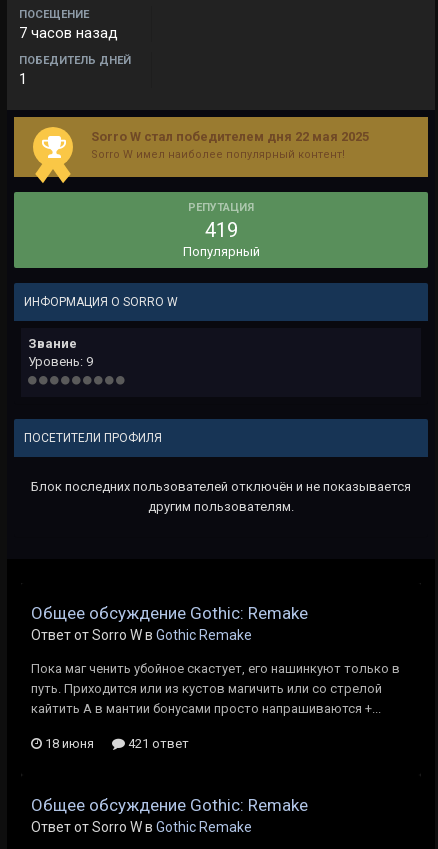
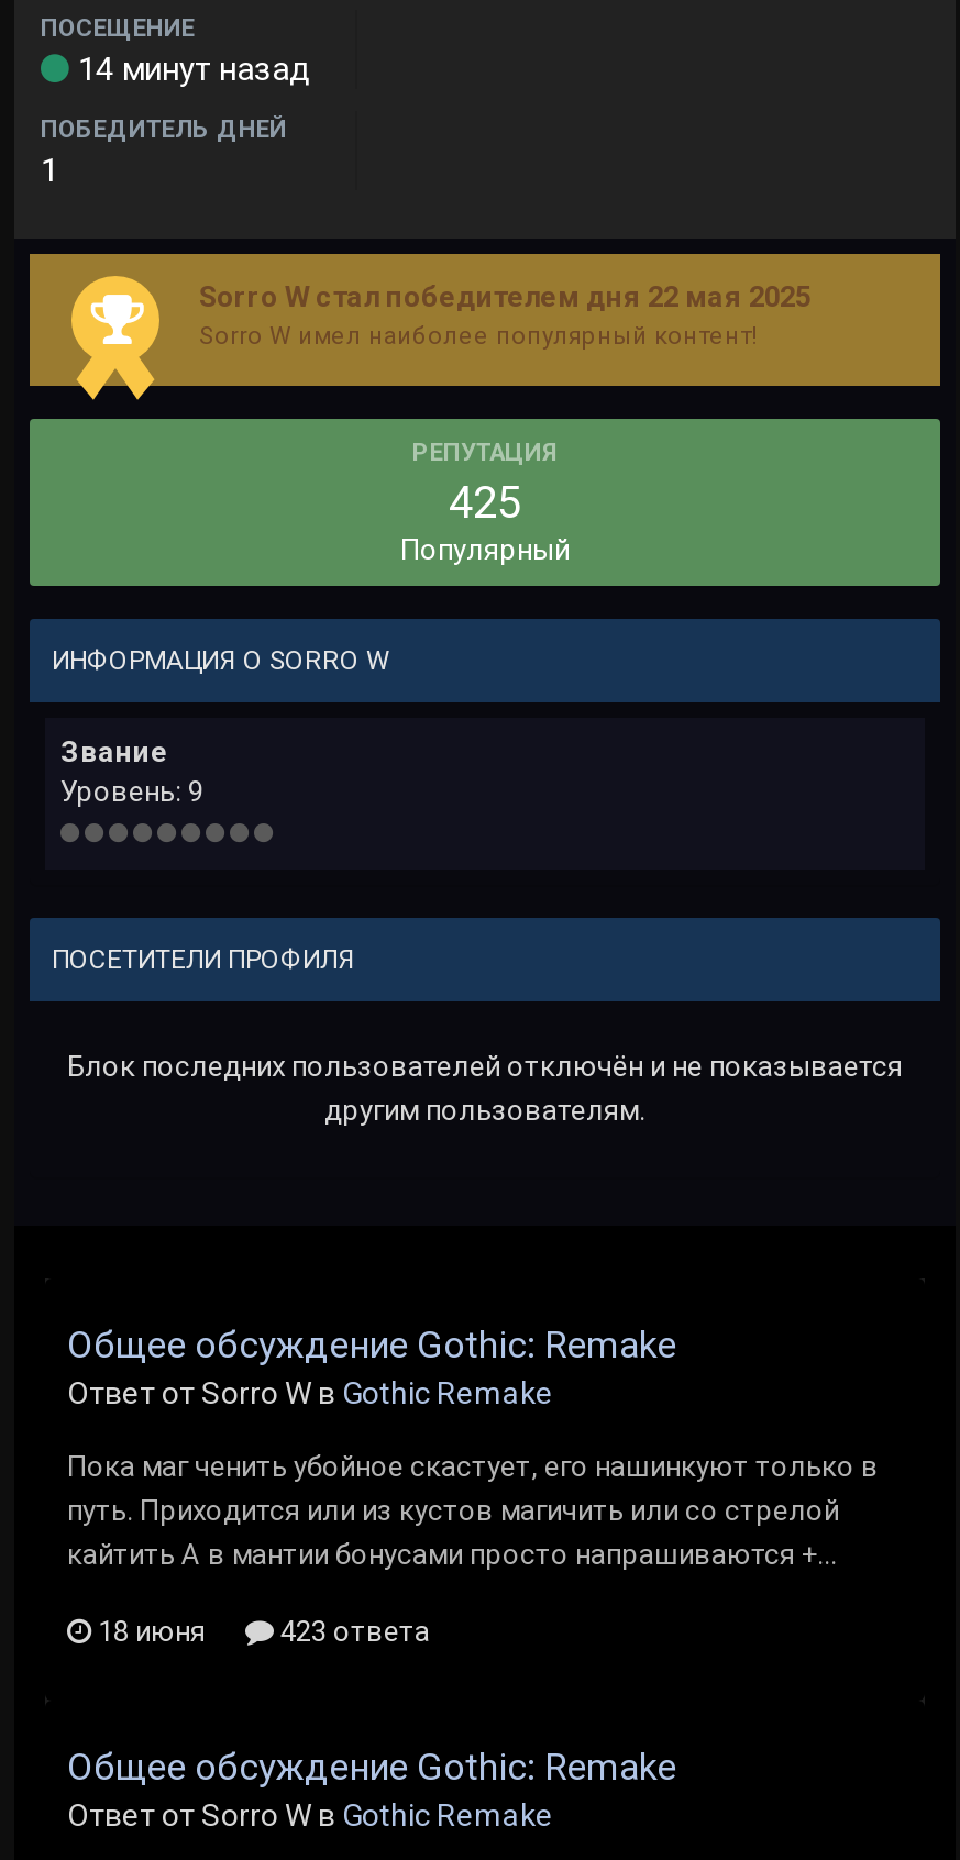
[19,24,118,42] 7 часов назад -> [78,49,311,89] 14 минут назад
[204,218,237,242] 419 -> [449,476,521,529] 425
[125,736,189,751] 421 ответ -> [274,1615,430,1648] 423 ответа

